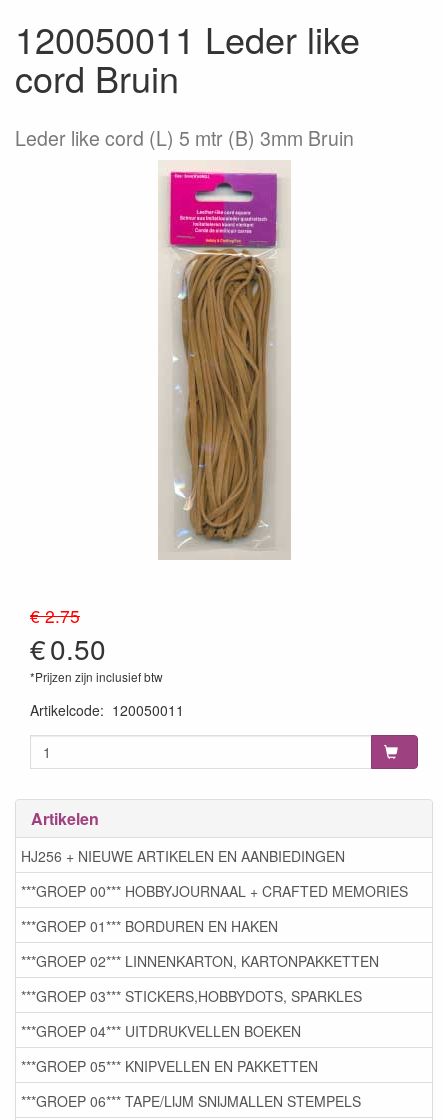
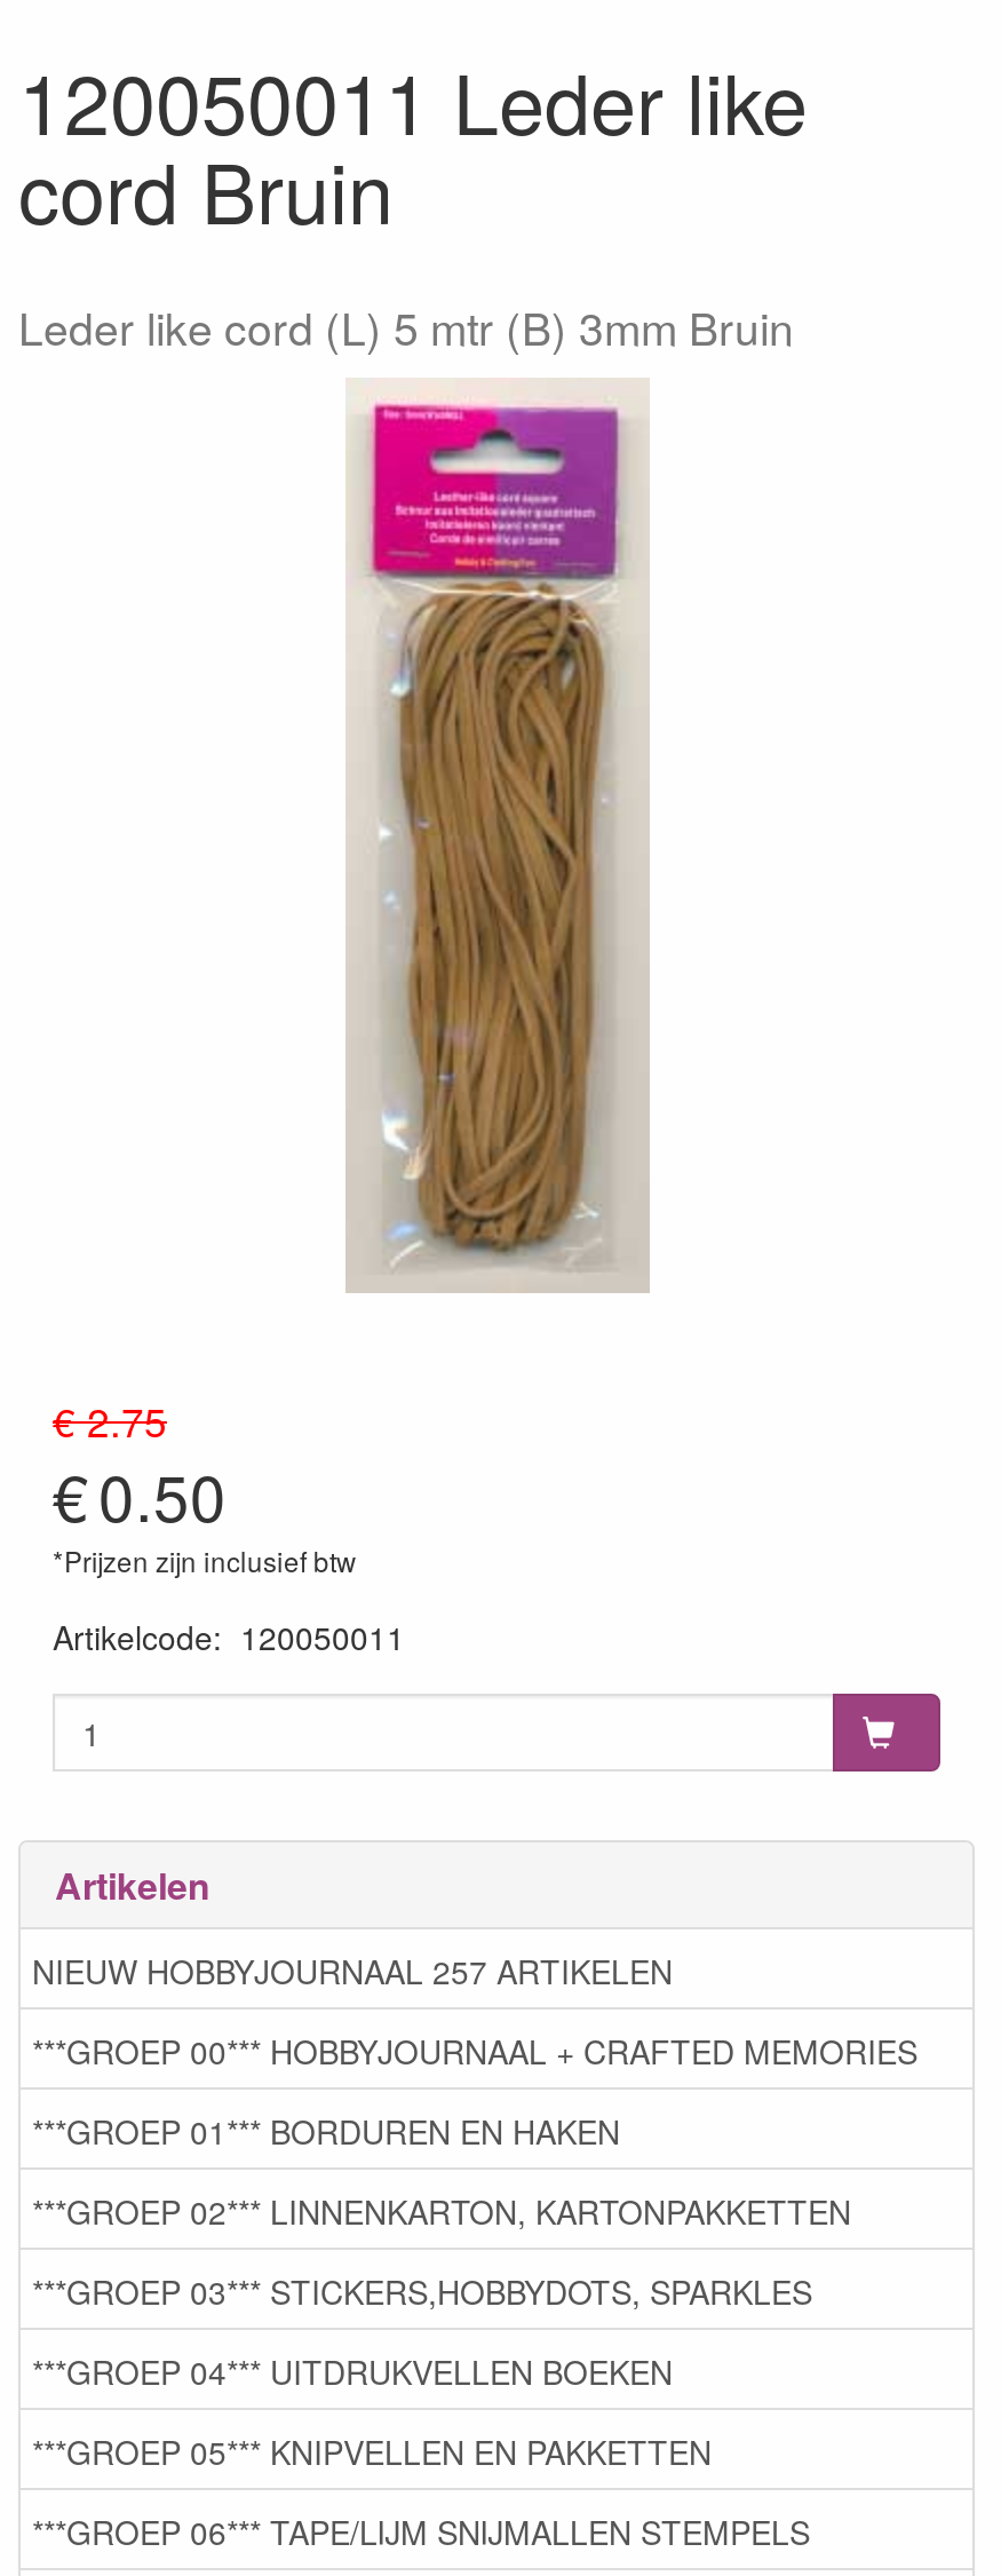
[21,845,345,865] HJ256 + NIEUWE ARTIKELEN EN AANBIEDINGEN -> [32,1947,673,1992] NIEUW HOBBYJOURNAAL 257 ARTIKELEN

